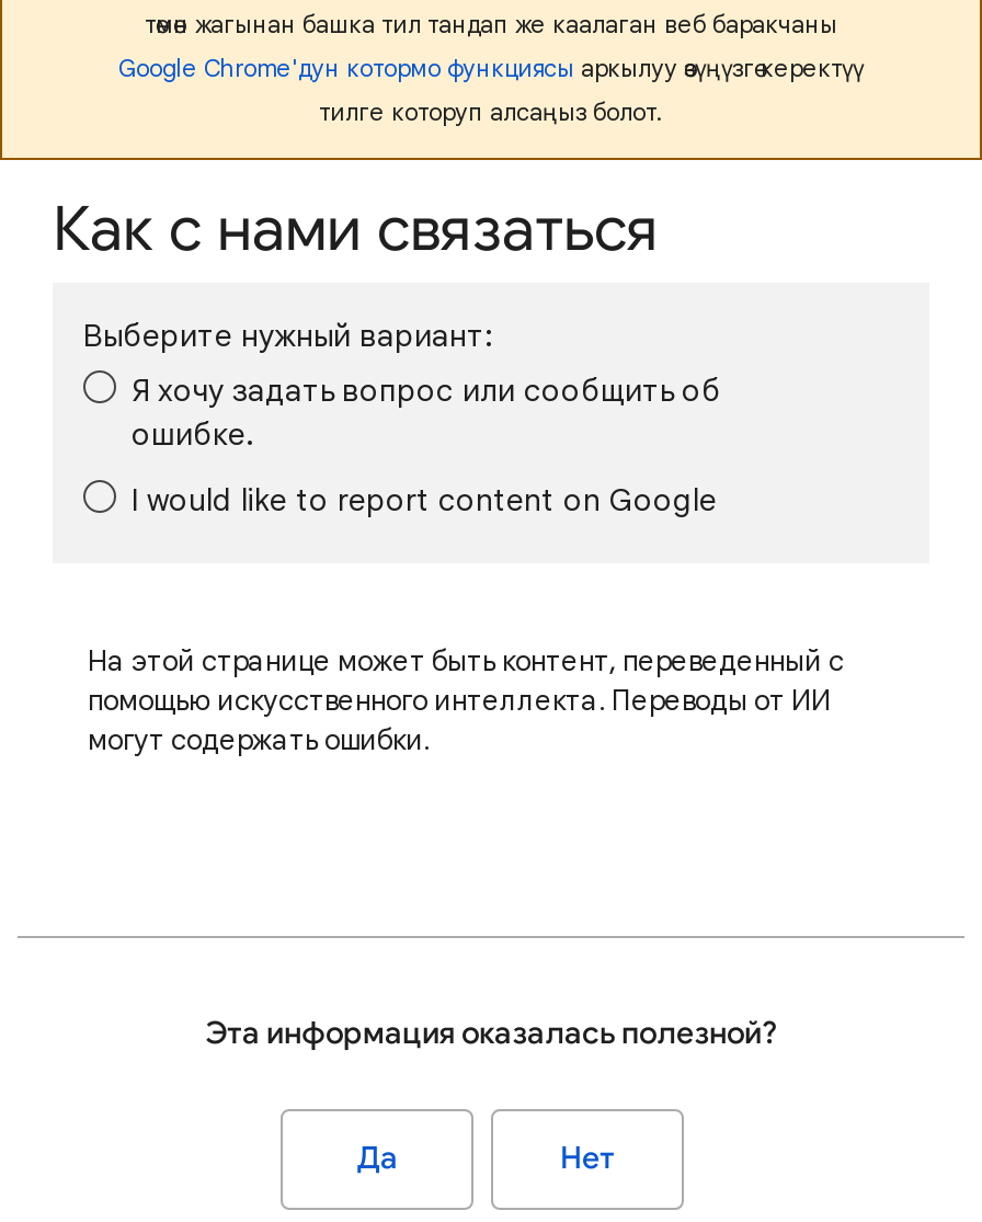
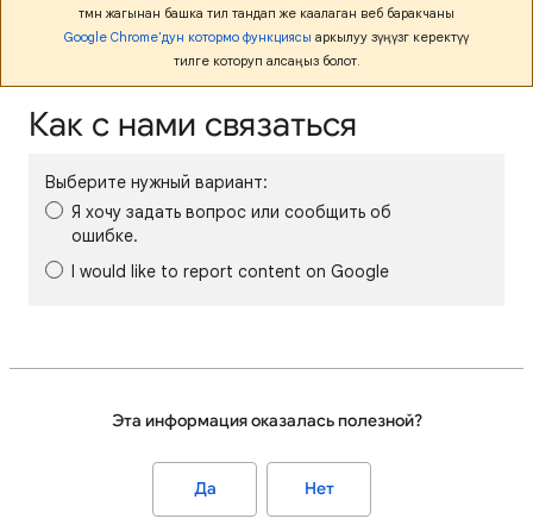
[88,642,844,758] На этой странице может быть контент, переведенный с | помощью искусственного интеллекта. Переводы от ИИ | могут содержать ошибки. -> none

